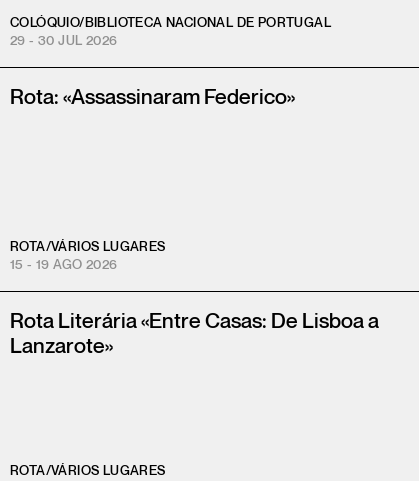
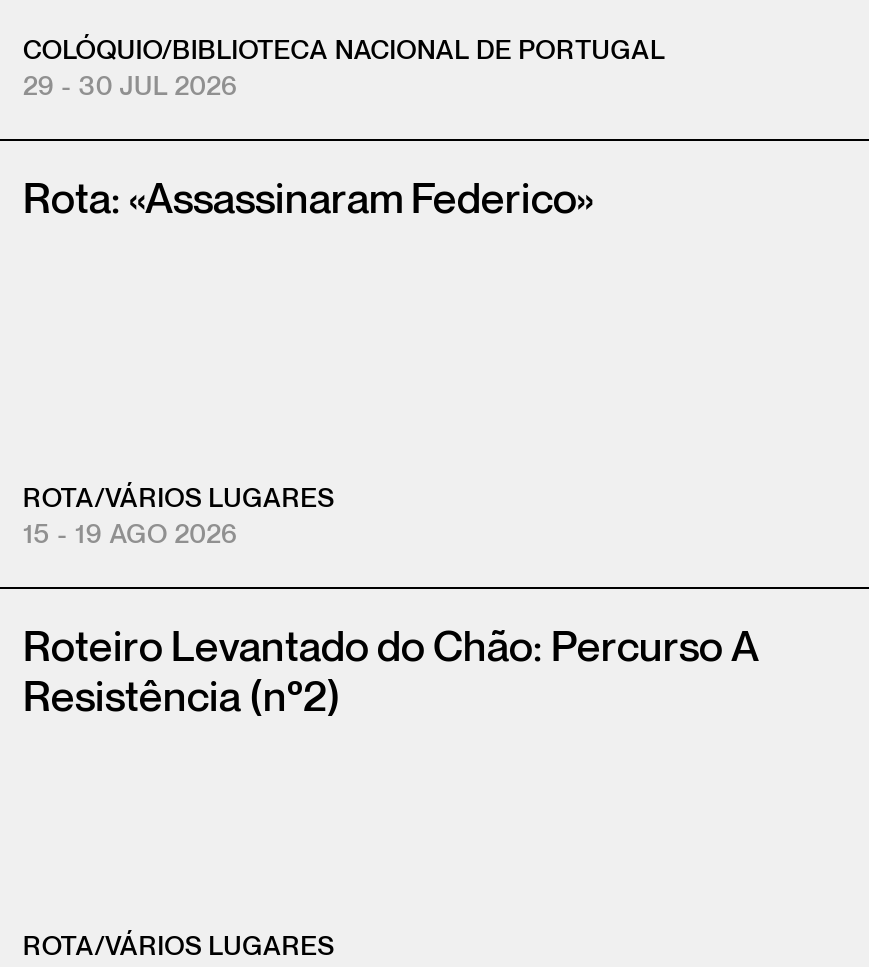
[10,310,379,358] Rota Literária «Entre Casas: De Lisboa a | Lanzarote» -> [23,624,759,720] Roteiro Levantado do Chão: Percurso A | Resistência (nº2)

